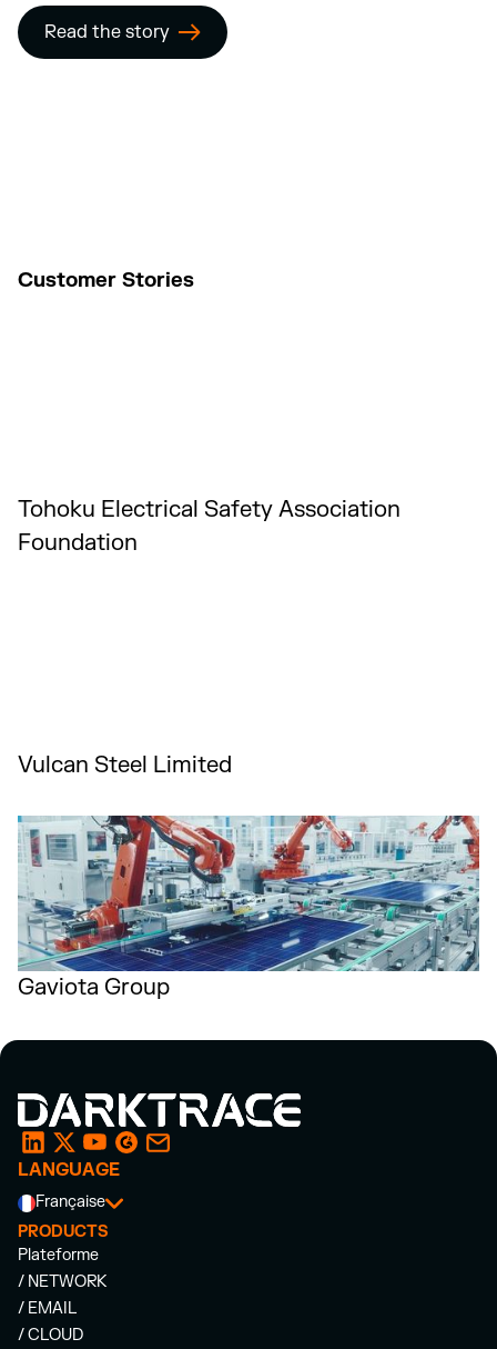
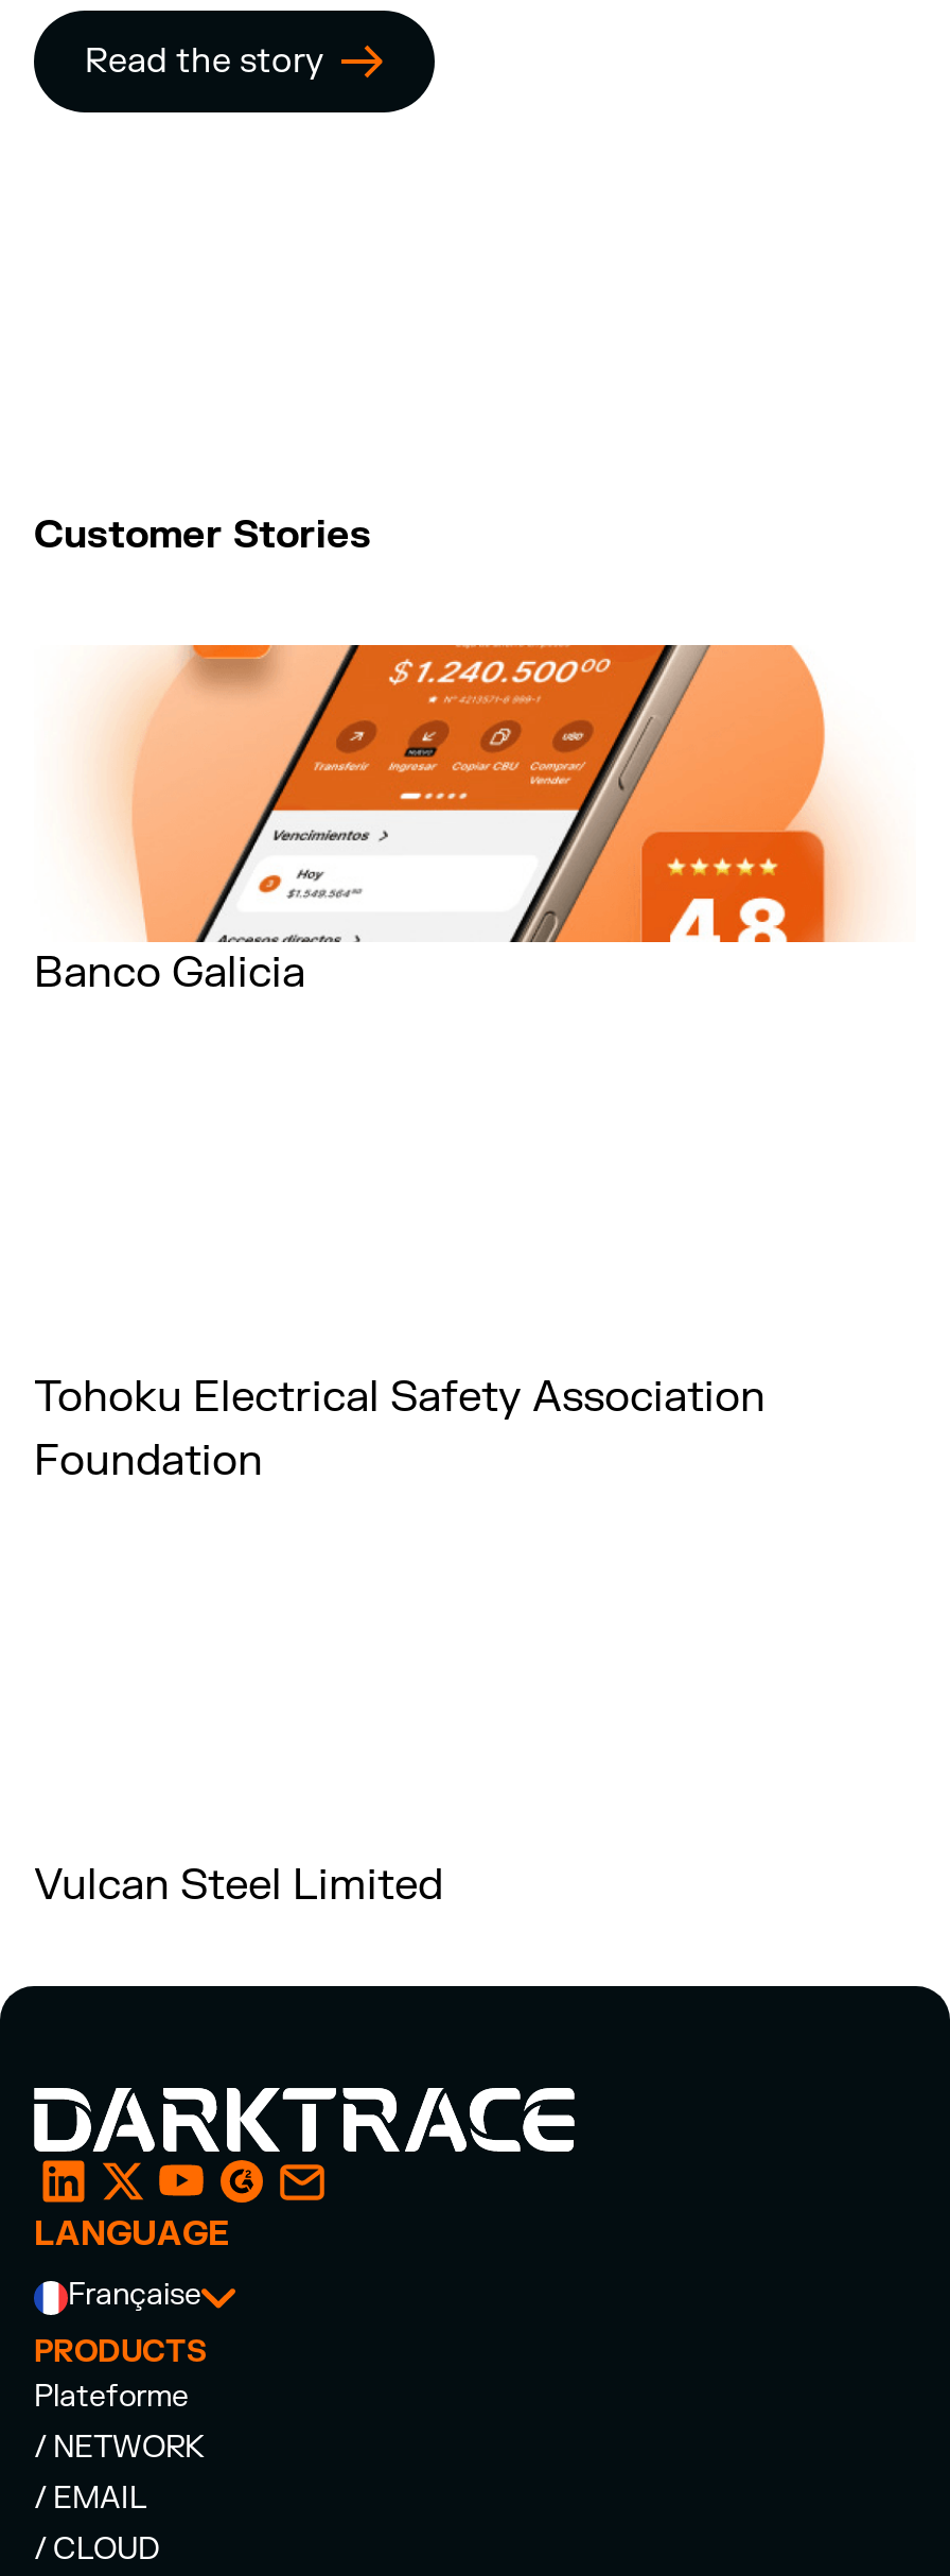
none -> [34,643,872,999] [image] | Banco Galicia
moved [18,496,400,779] -> [34,1371,766,1912]: Tohoku Electrical Safety Association | Foundation | Vulcan Steel Limited
[17,815,480,1001] [image] | Gaviota Group -> none

